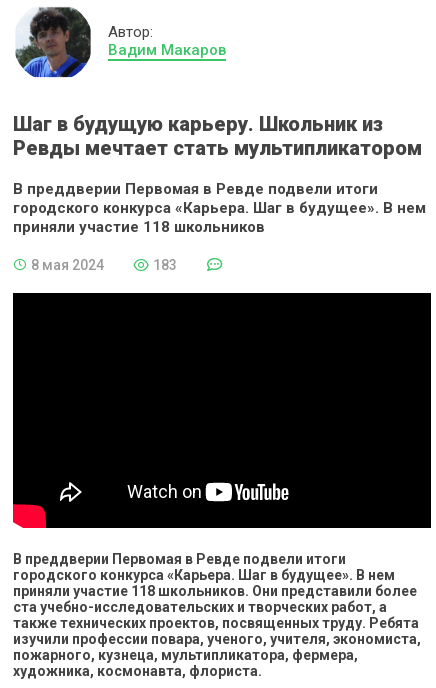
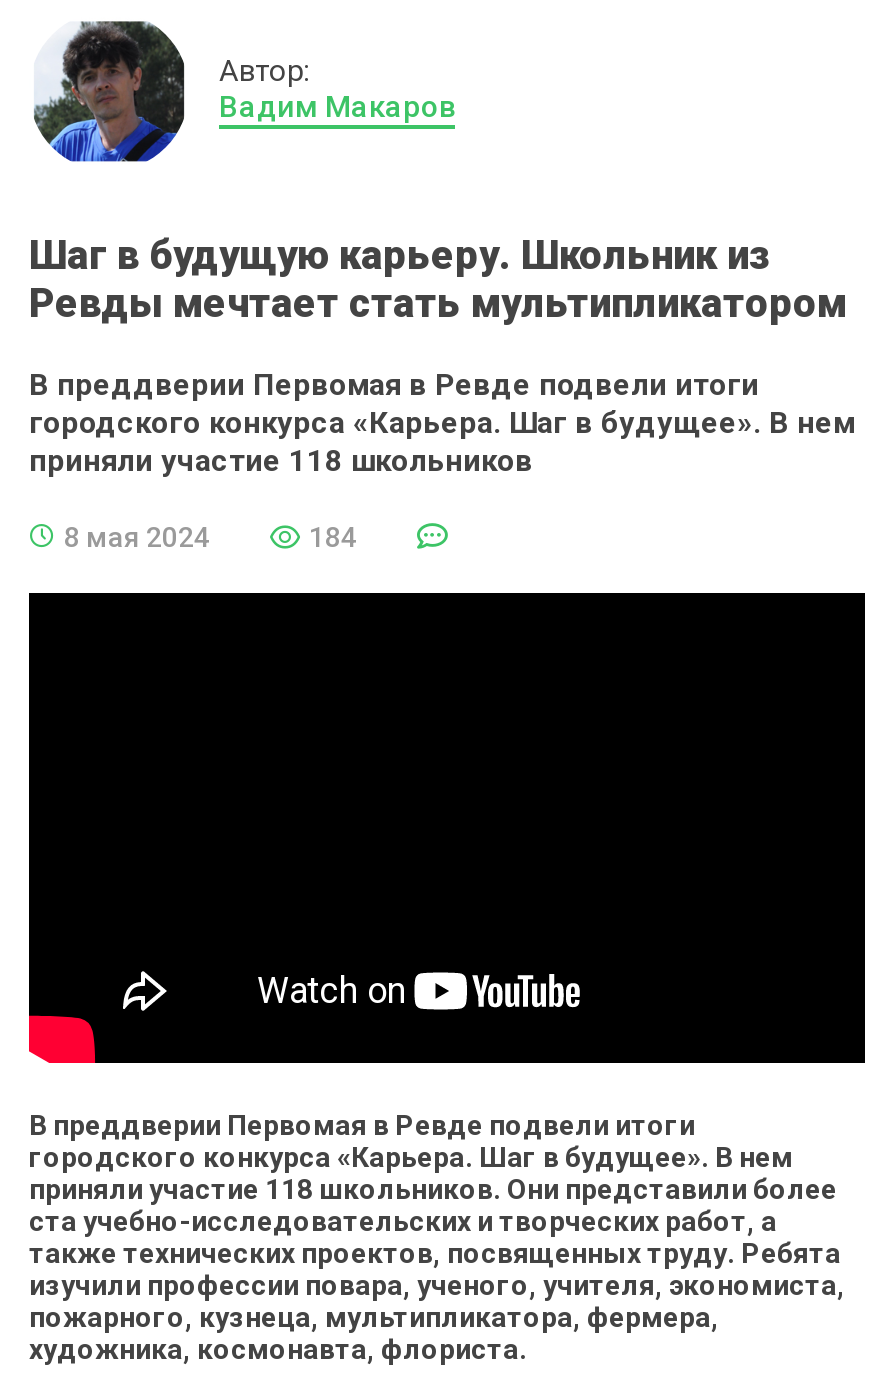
[153,257,177,273] 183 -> [309,521,357,553] 184

